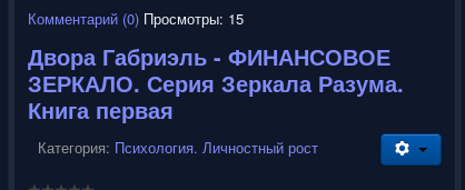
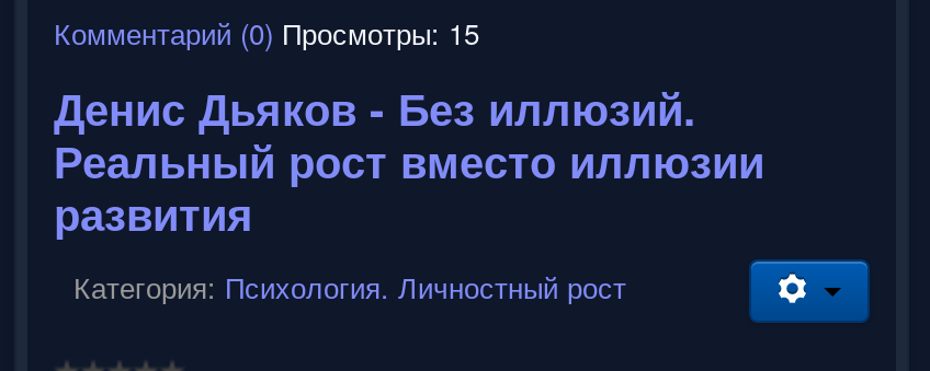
[28,40,404,125] Двора Габриэль - ФИНАНСОВОЕ | ЗЕРКАЛО. Серия Зеркала Разума. | Книга первая -> [54,75,764,243] Денис Дьяков - Без иллюзий. | Реальный рост вместо иллюзии | развития

